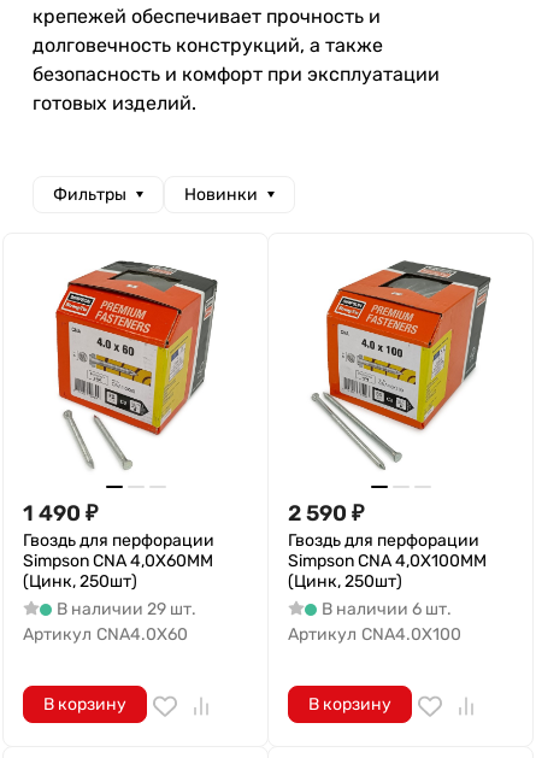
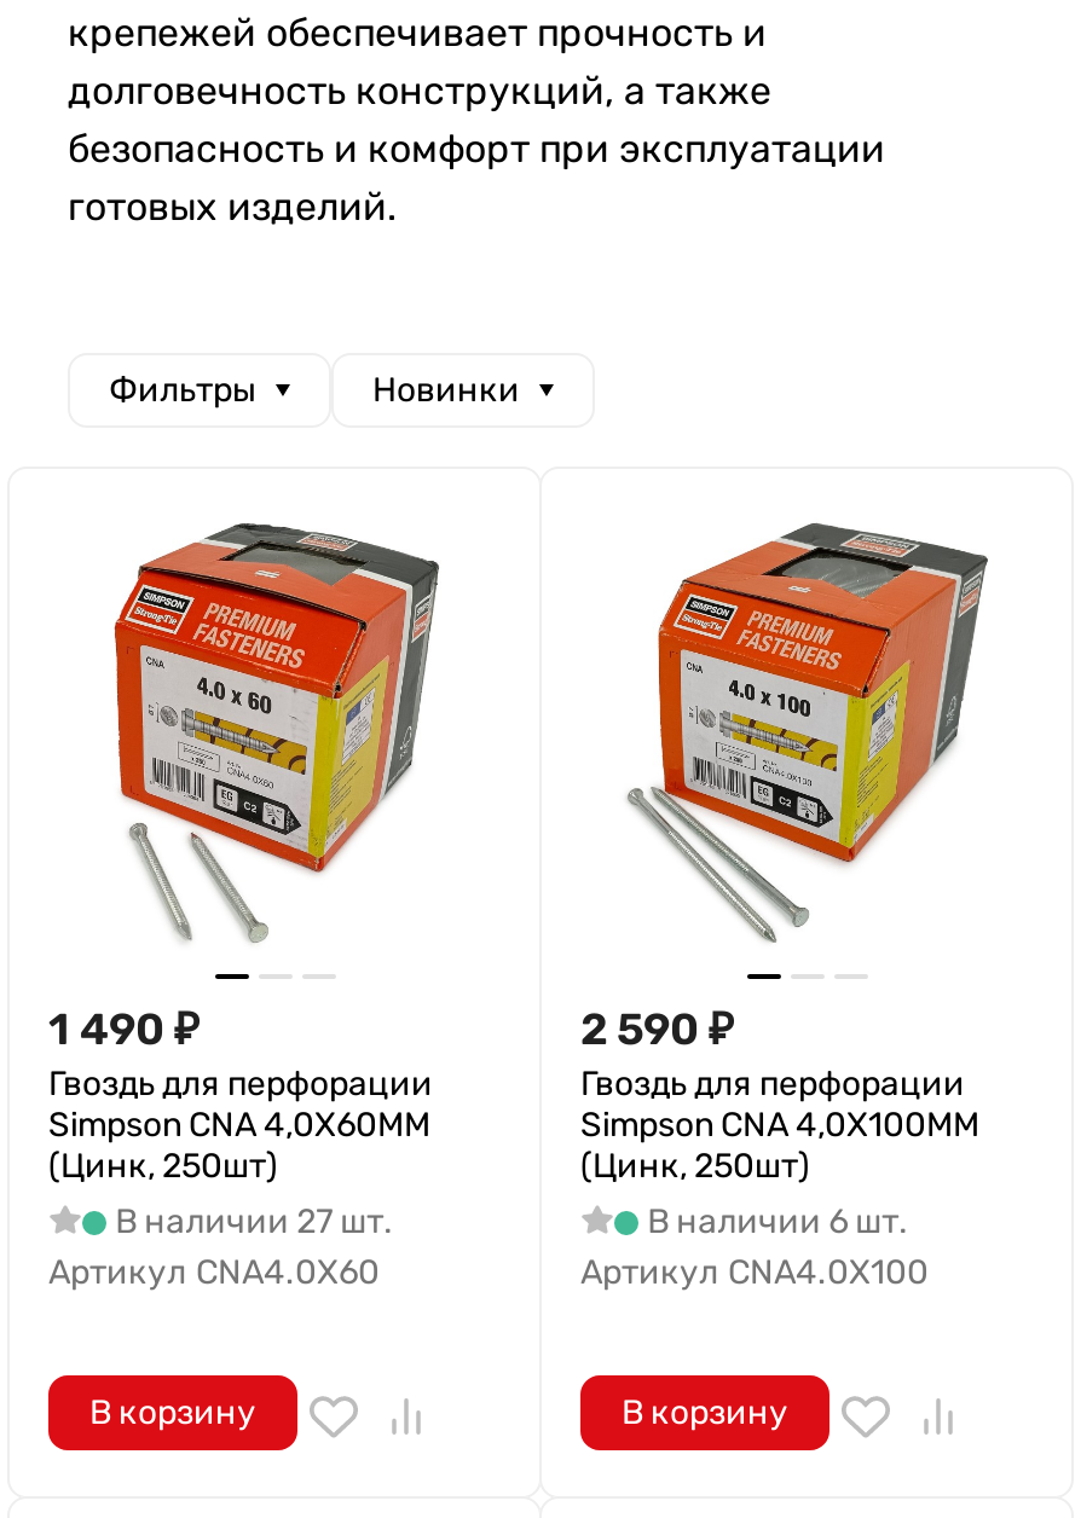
[56,599,196,619] В наличии 29 шт. -> [115,1201,393,1242] В наличии 27 шт.

